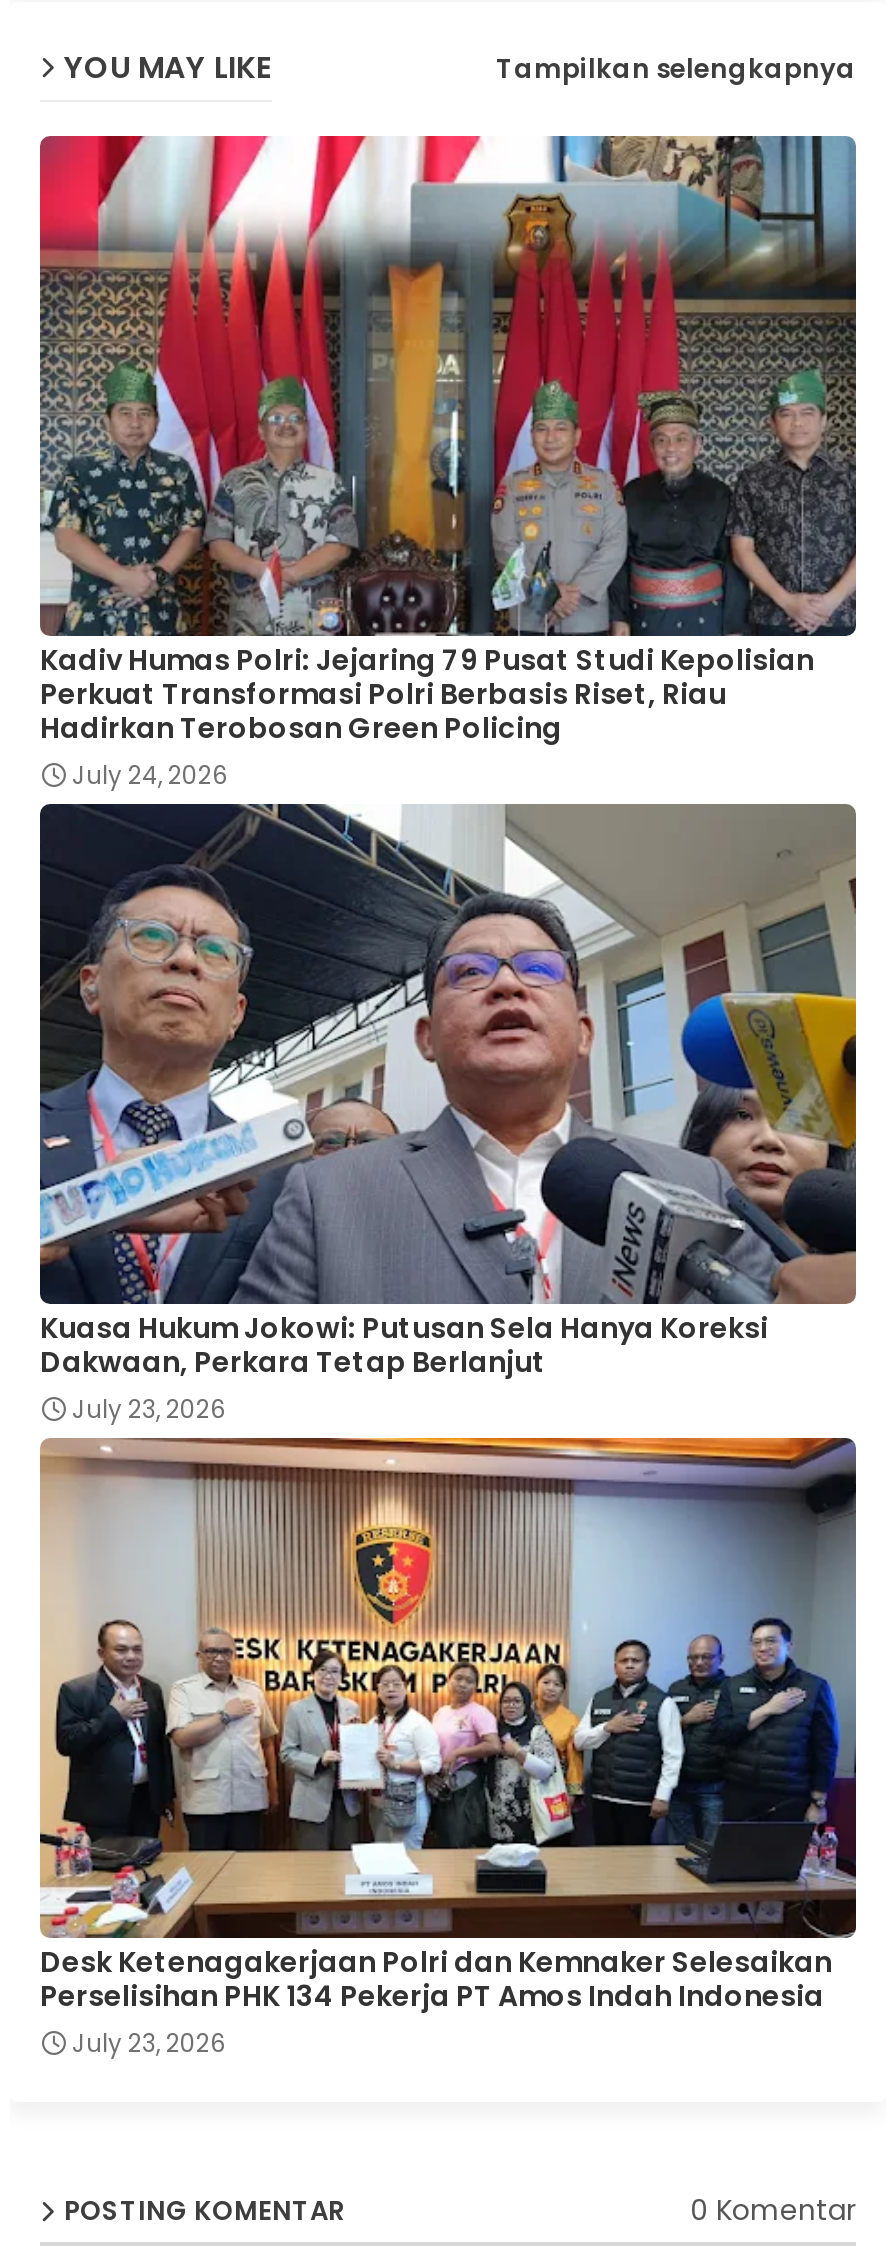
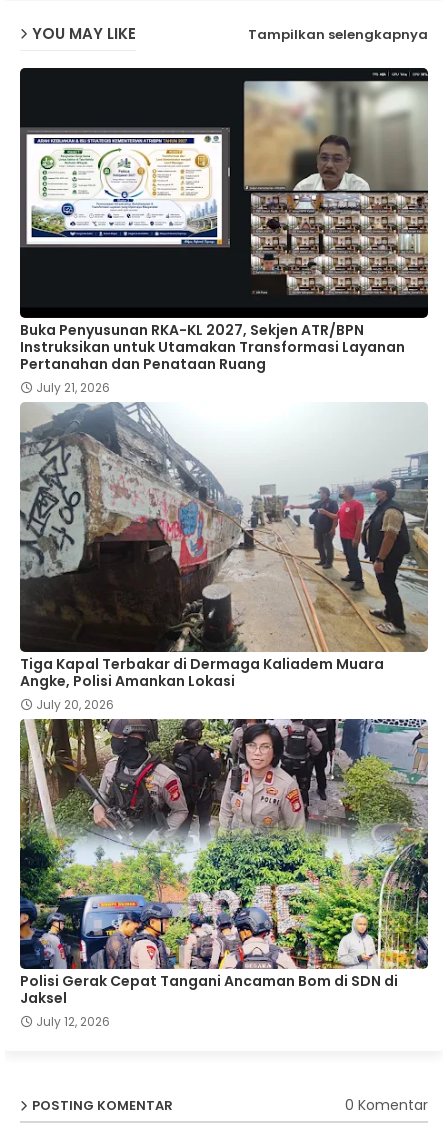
[38,134,858,792] [image] | Kadiv Humas Polri: Jejaring 79 Pusat Studi Kepolisian | Perkuat Transformasi Polri Berbasis Riset, Riau | Hadirkan Terobosan Green Policing | July 24, 2026 -> [19,67,429,396] [image] | Buka Penyusunan RKA-KL 2027, Sekjen ATR/BPN | Instruksikan untuk Utamakan Transformasi Layanan | Pertanahan dan Penataan Ruang | July 21, 2026
[38,802,858,1426] [image] | Kuasa Hukum Jokowi: Putusan Sela Hanya Koreksi | Dakwaan, Perkara Tetap Berlanjut | July 23, 2026 -> [19,402,429,713] [image] | Tiga Kapal Terbakar di Dermaga Kaliadem Muara | Angke, Polisi Amankan Lokasi | July 20, 2026
[38,1436,858,2060] [image] | Desk Ketenagakerjaan Polri dan Kemnaker Selesaikan | Perselisihan PHK 134 Pekerja PT Amos Indah Indonesia | July 23, 2026 -> [19,718,429,1030] [image] | Polisi Gerak Cepat Tangani Ancaman Bom di SDN di | Jaksel | July 12, 2026

